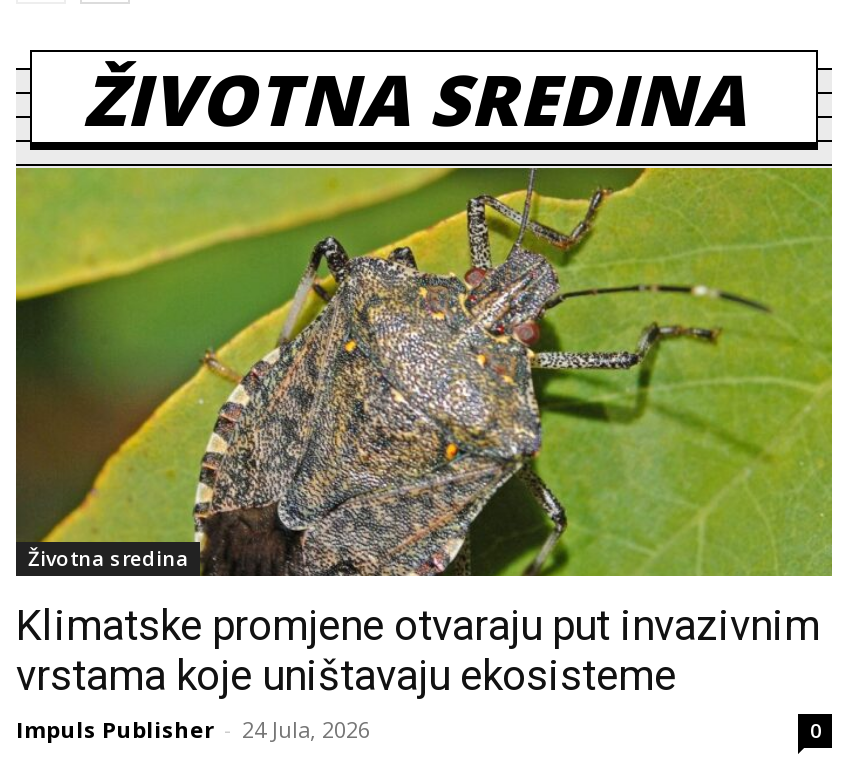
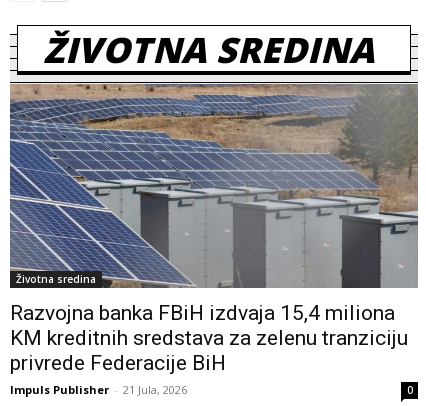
[14,168,834,743] [image] | Klimatske promjene otvaraju put invazivnim | vrstama koje uništavaju ekosisteme | Impuls Publisher - 24 Jula, 2026 -> [9,84,418,397] [image] | Razvojna banka FBiH izdvaja 15,4 miliona | KM kreditnih sredstava za zelenu tranziciju | privrede Federacije BiH | Impuls Publisher - 21 Jula, 2026

